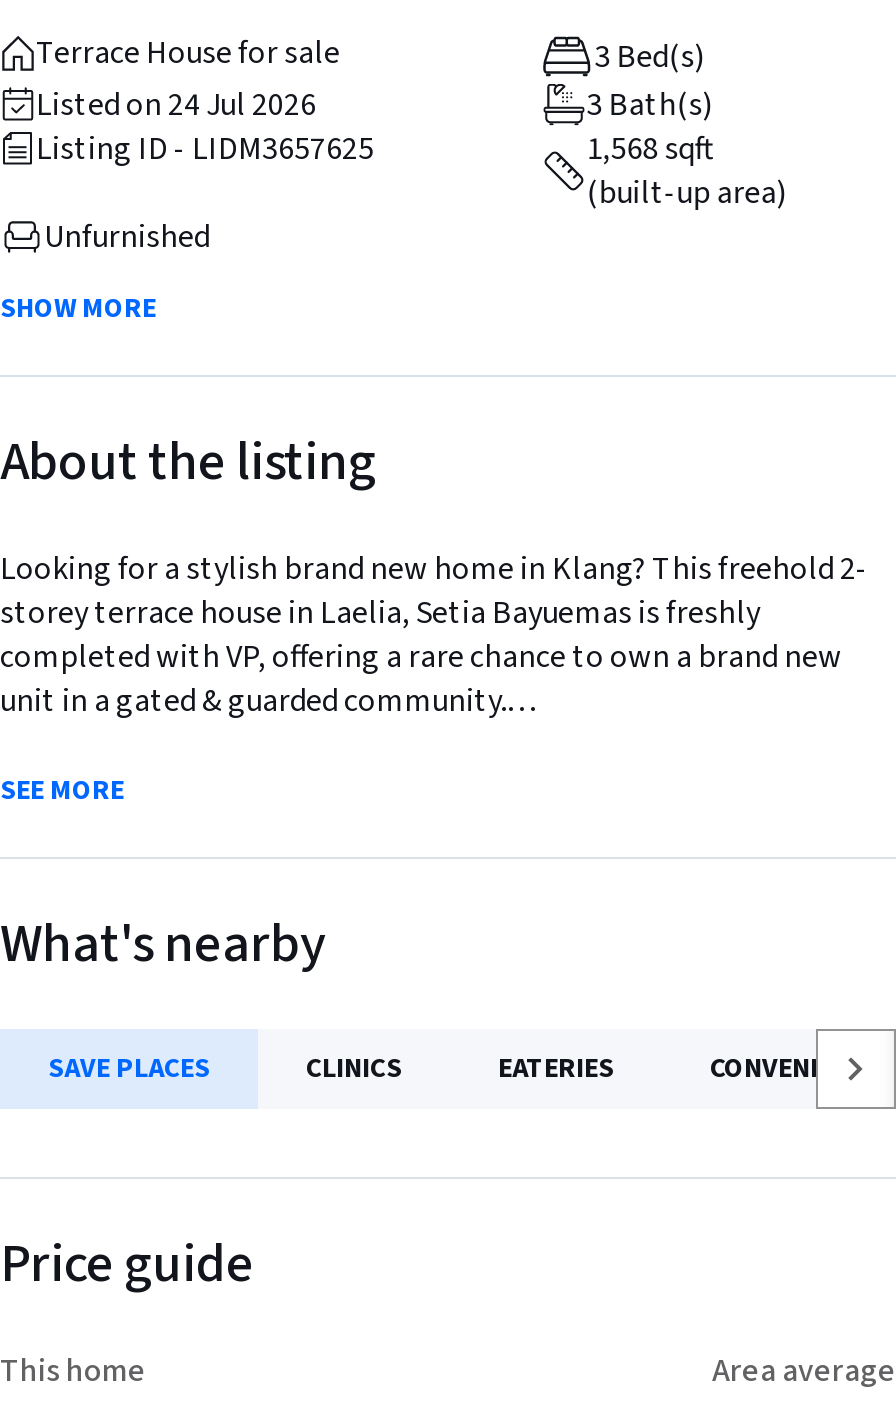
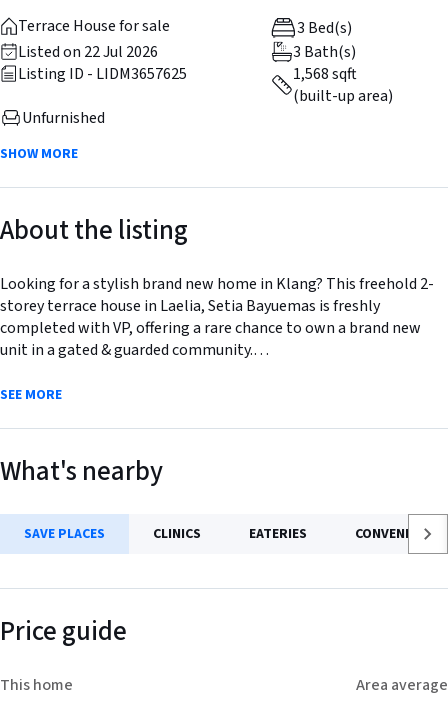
[36,83,316,127] Listed on 24 Jul 2026 -> [18,41,158,63] Listed on 22 Jul 2026

